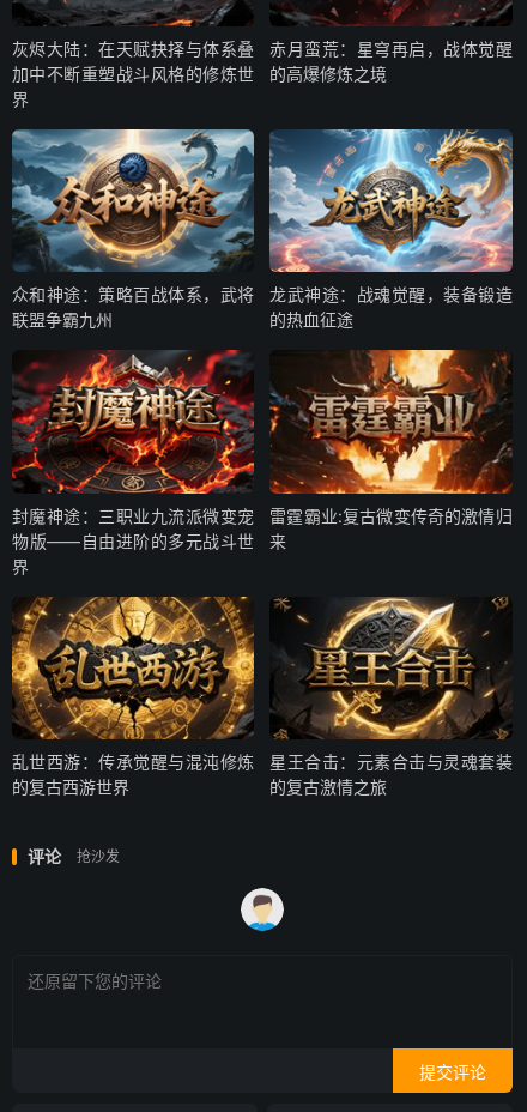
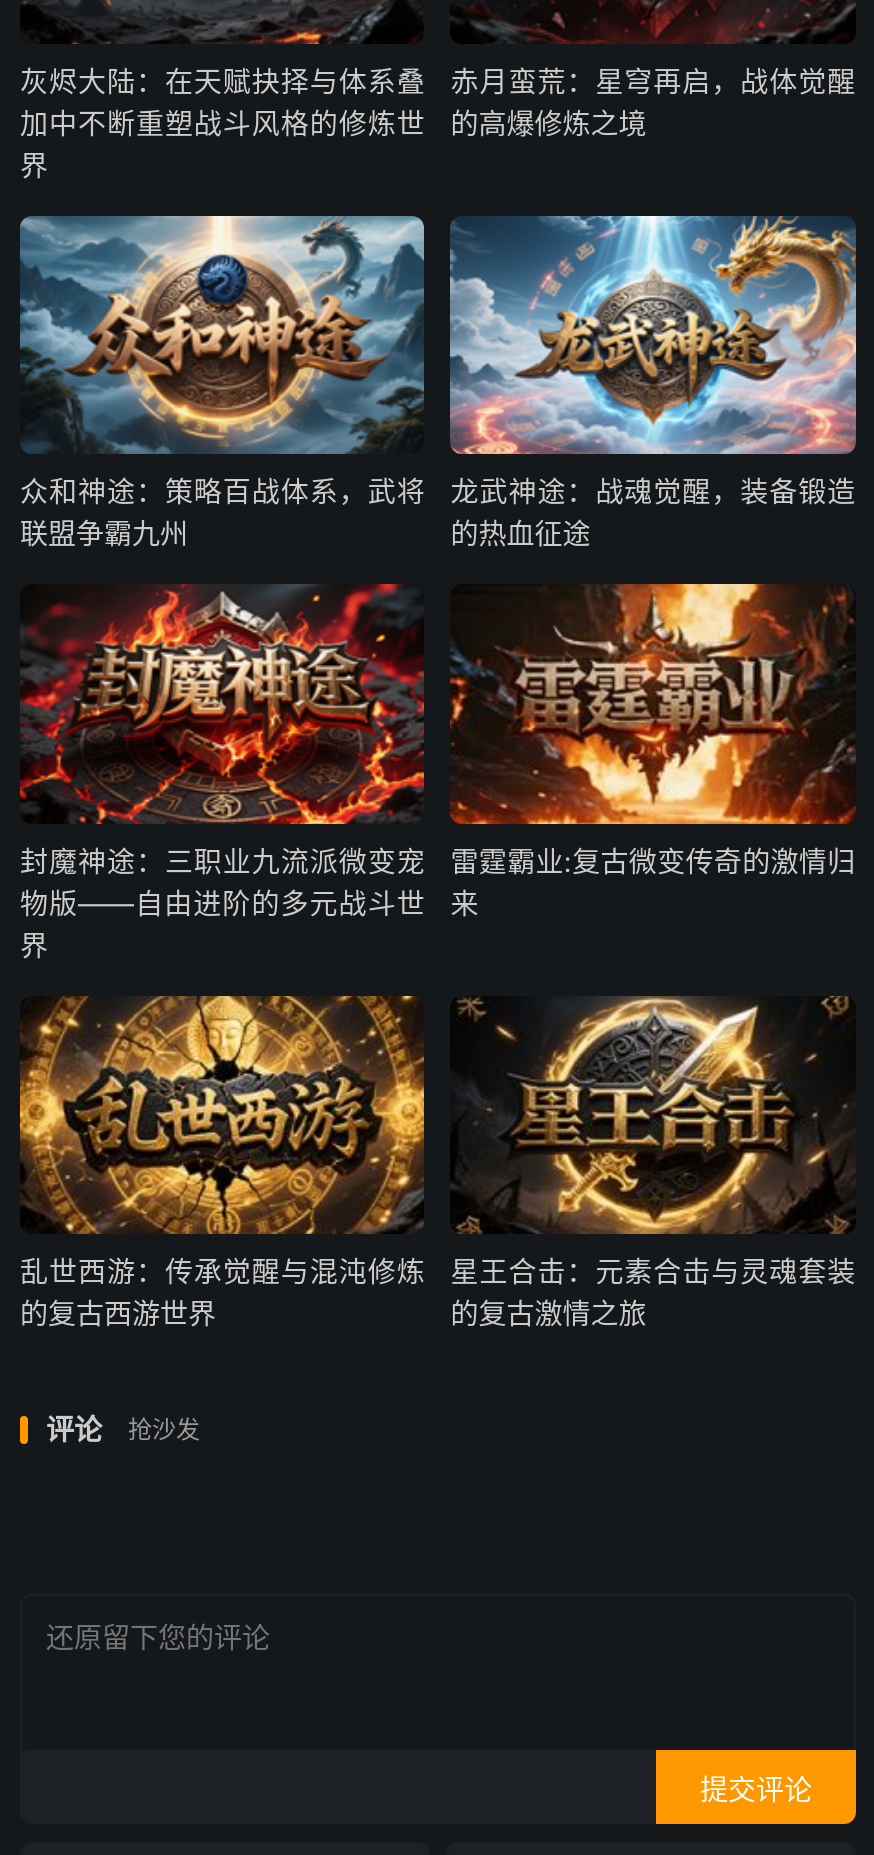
[240,887,285,932] [image] -> none

